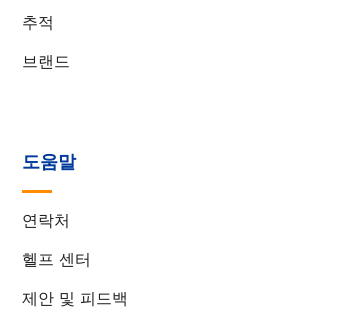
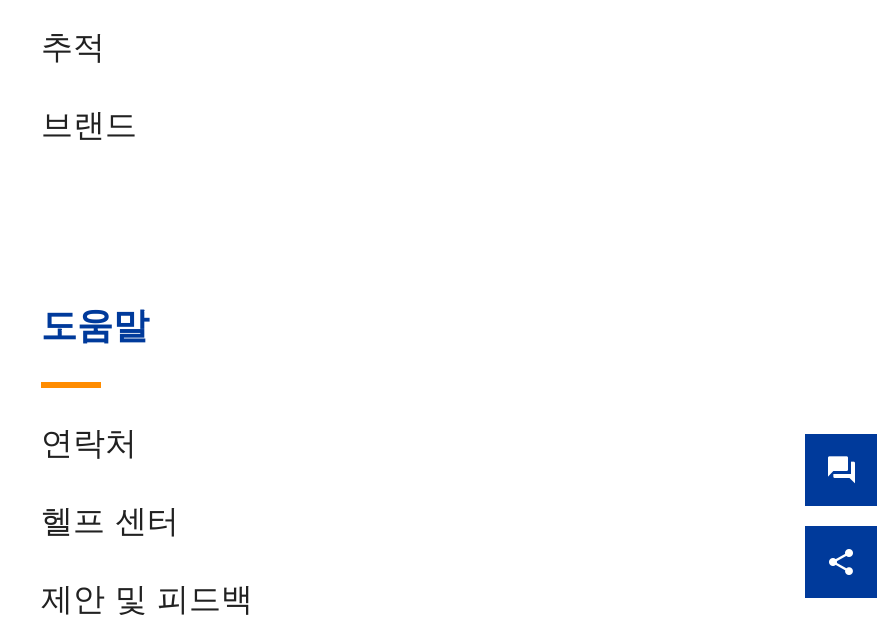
none -> [803,432,871,508] [image]
none -> [803,524,871,600] [image]

